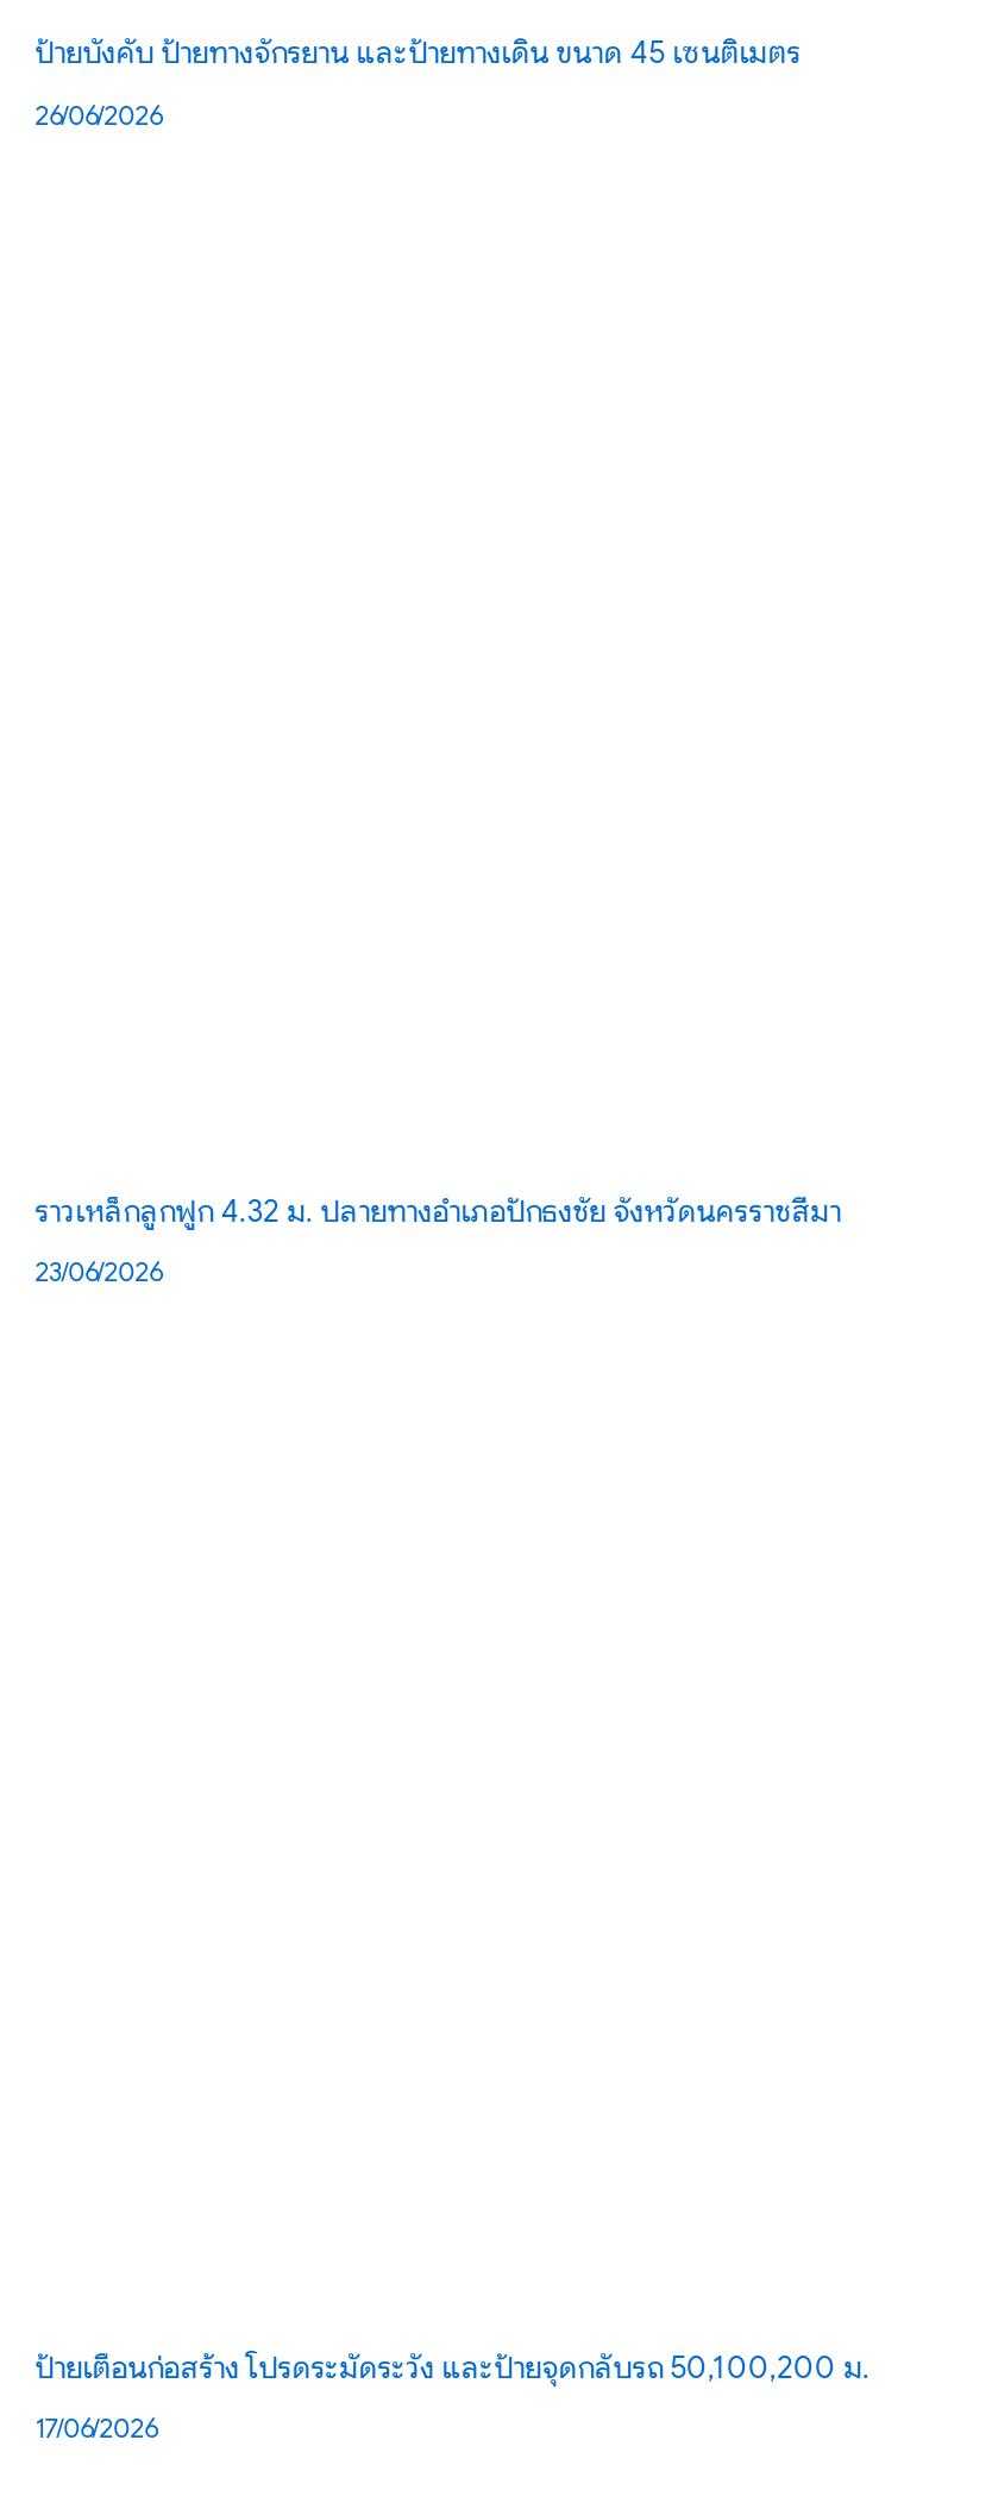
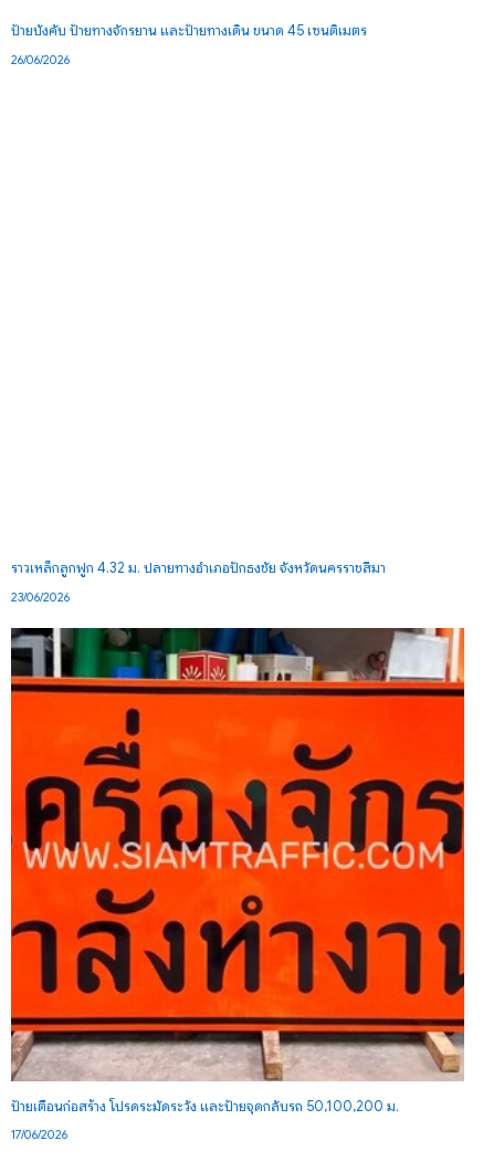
none -> [10,627,465,1082] [image]

